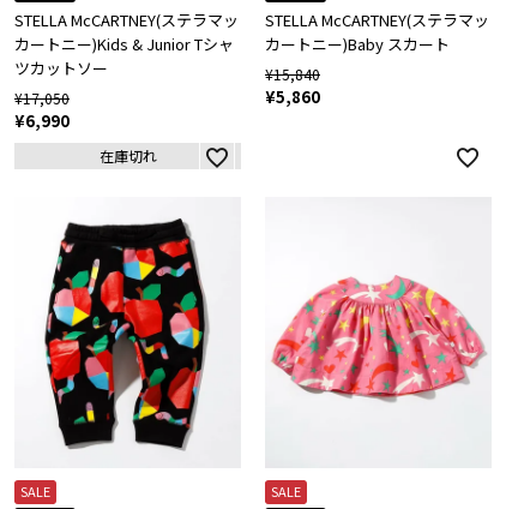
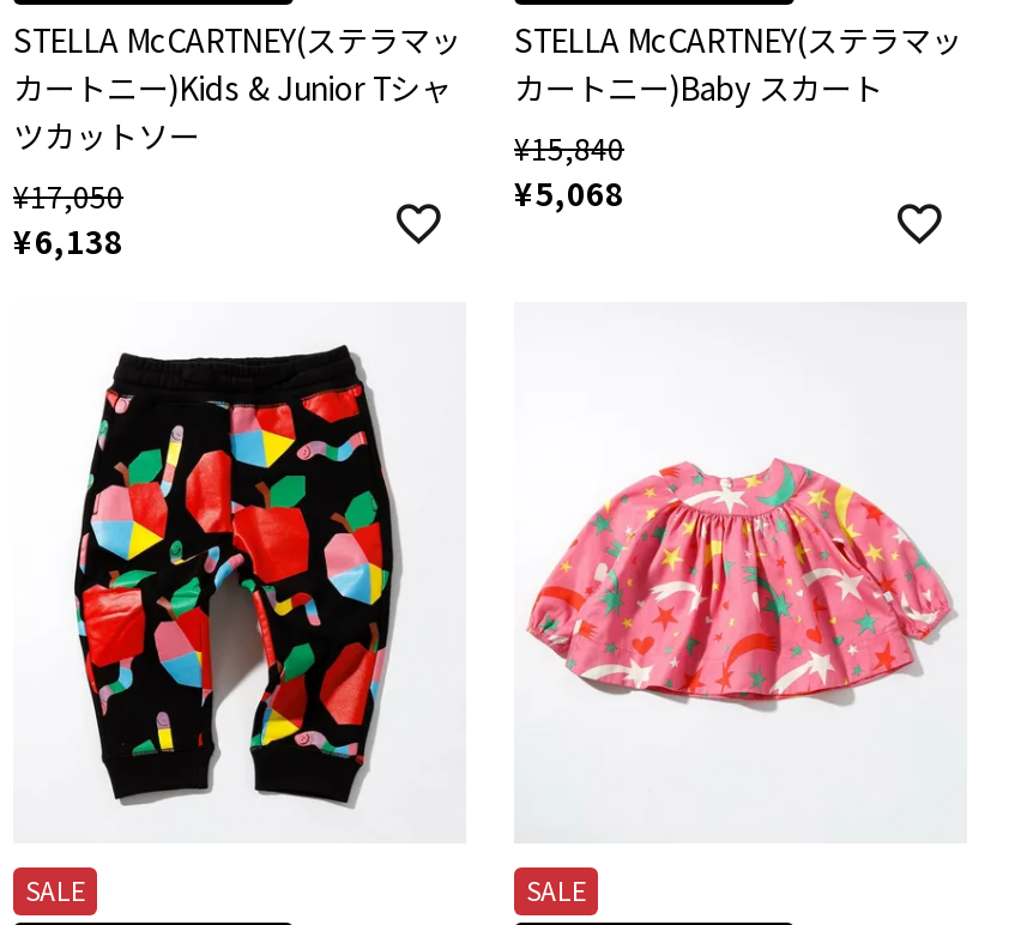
[265,85,320,107] ¥5,860 -> [514,169,624,214] ¥5,068
[14,109,156,165] ¥6,990 | 在庫切れ -> [13,217,123,262] ¥6,138

